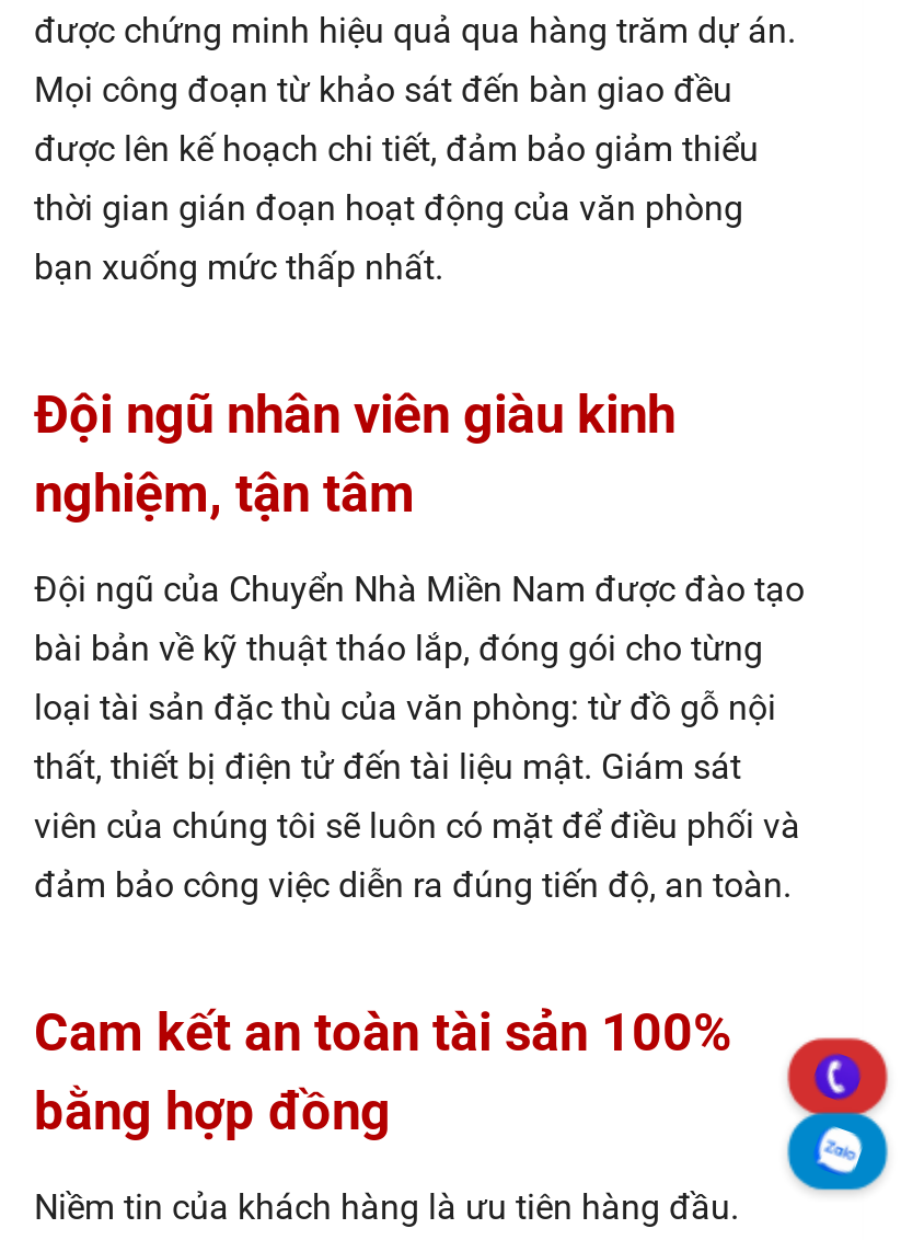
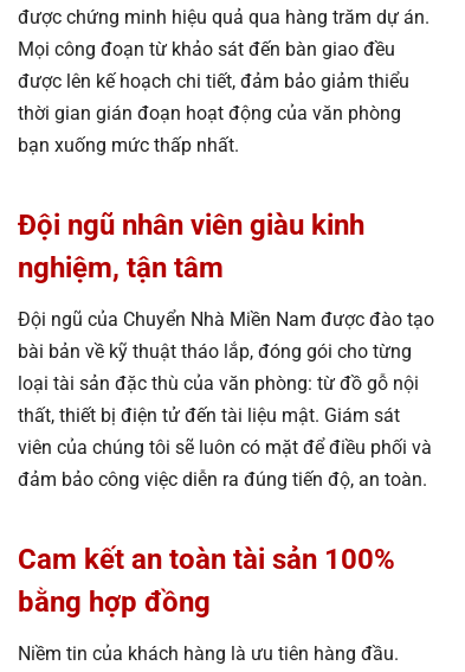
[785,1035,890,1195] [image] -> none

